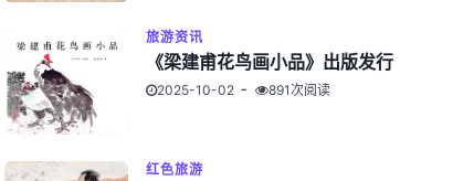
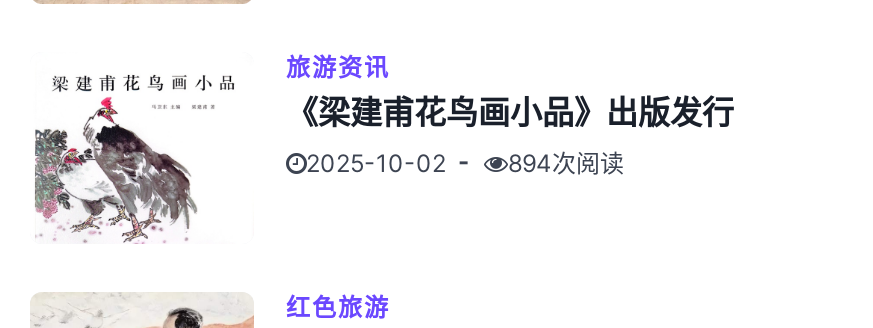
[268,81,330,98] 891次阅读 -> [508,148,624,178] 894次阅读

